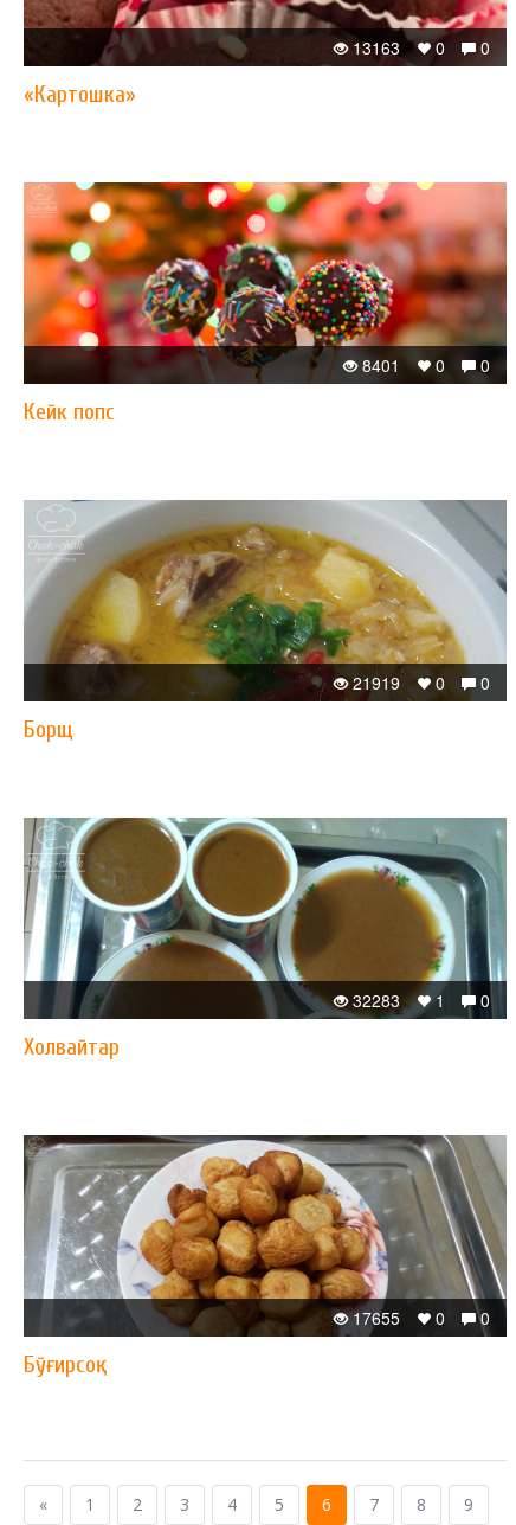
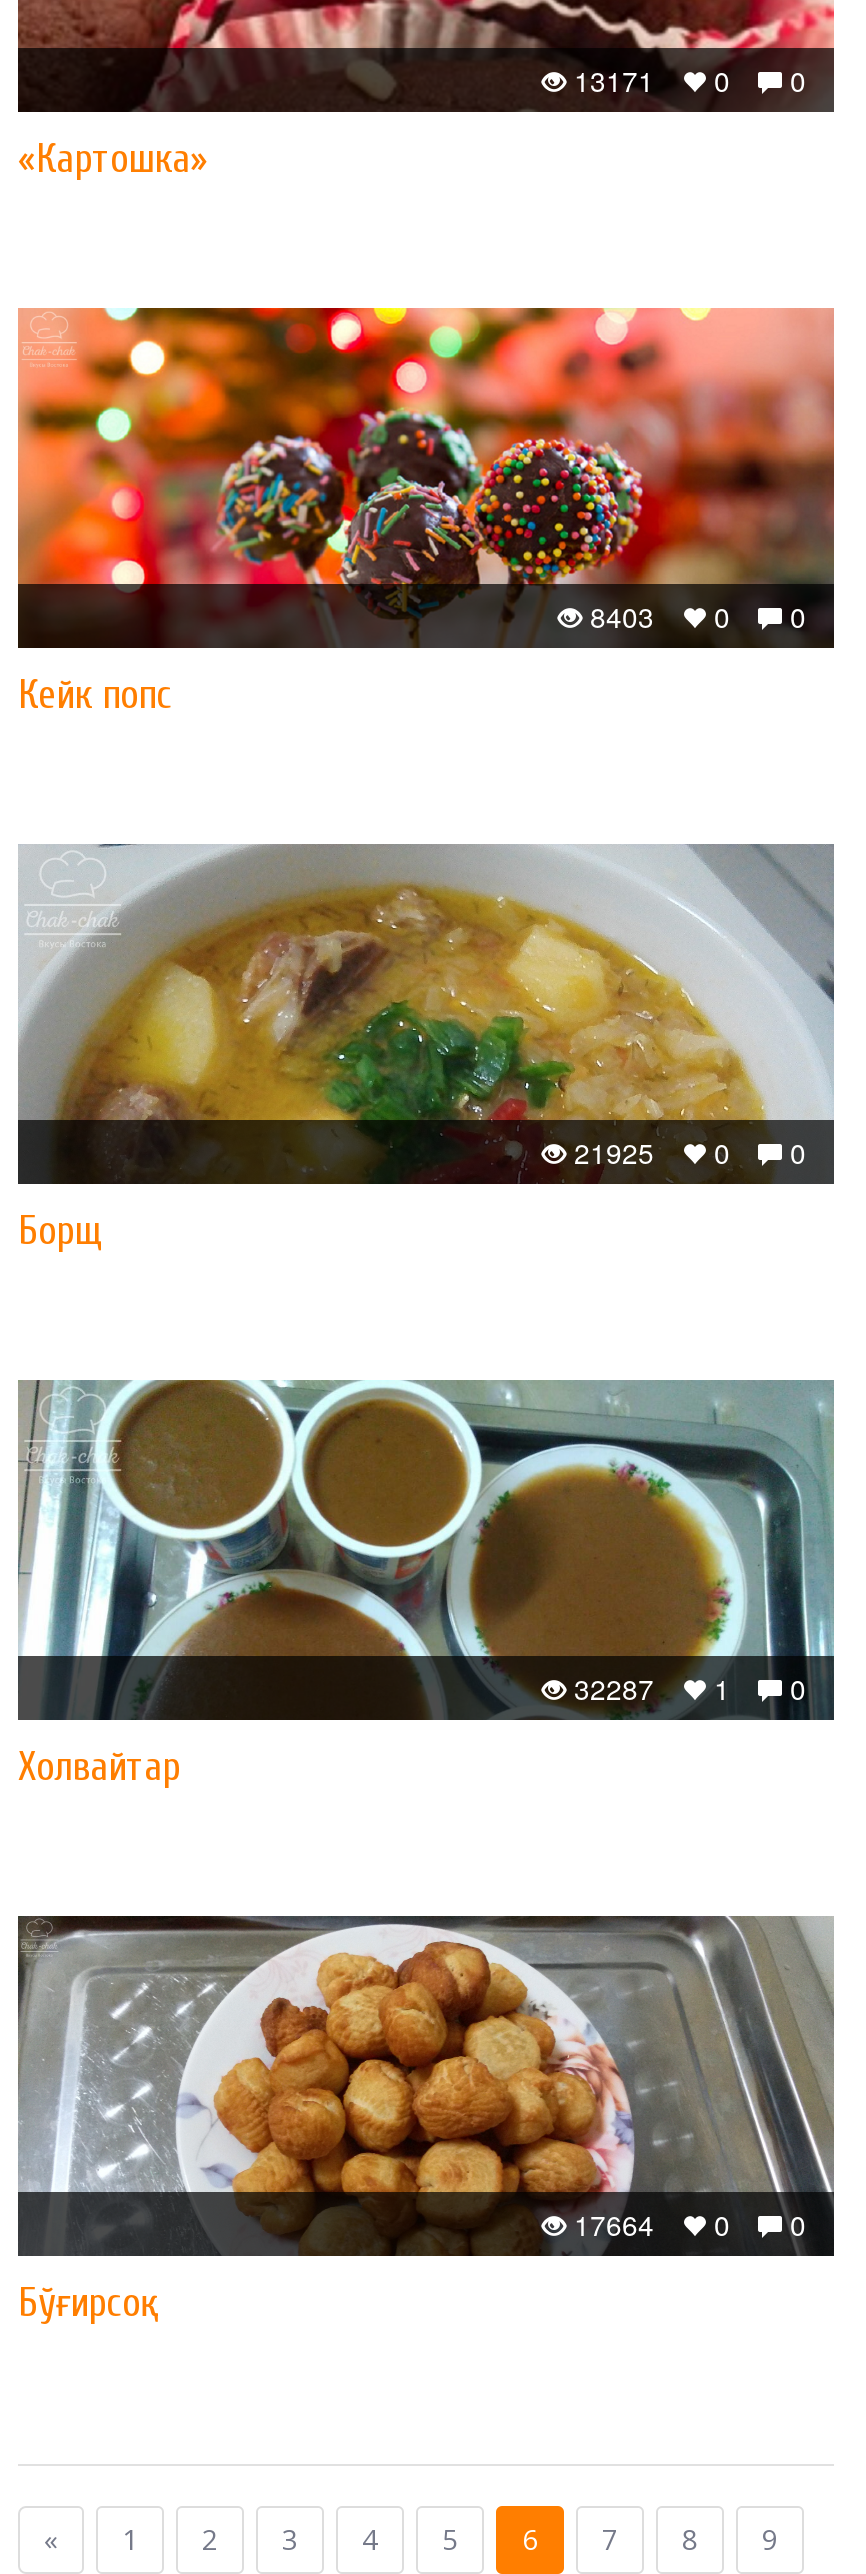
[353,36,490,59] 13163 0 0 -> [574,60,806,100] 13171 0 0
[362,353,490,377] 8401 0 0 -> [590,596,806,636] 8403 0 0
[353,671,490,694] 21919 0 0 -> [574,1132,806,1172] 21925 0 0
[353,988,490,1012] 32283 1 0 -> [574,1668,806,1708] 32287 1 0
[353,1306,490,1329] 17655 0 0 -> [574,2204,806,2244] 17664 0 0

